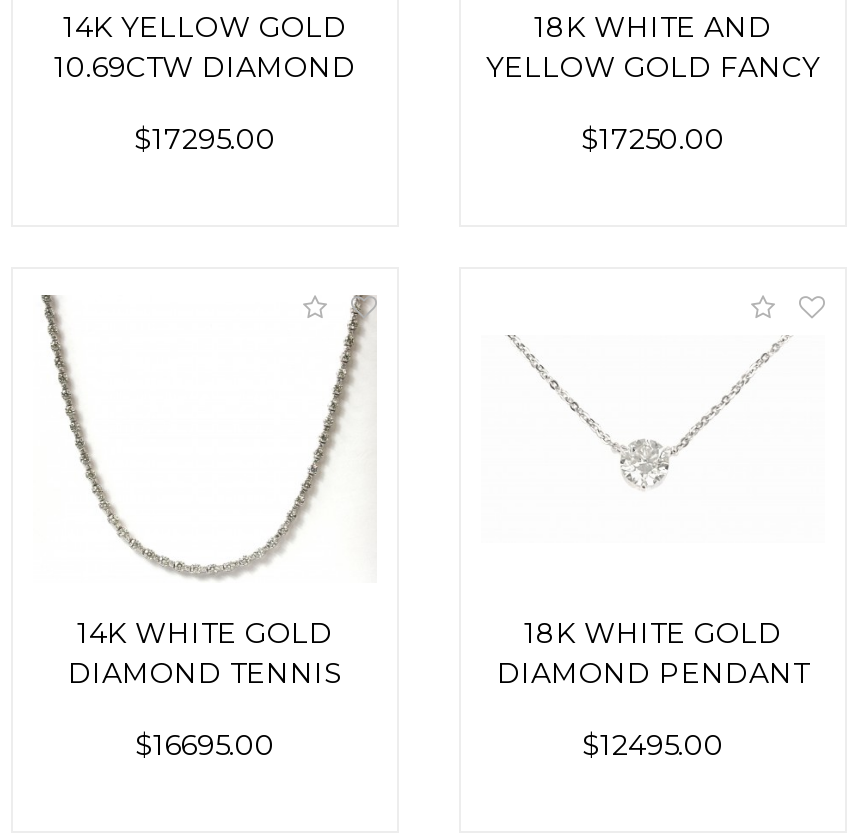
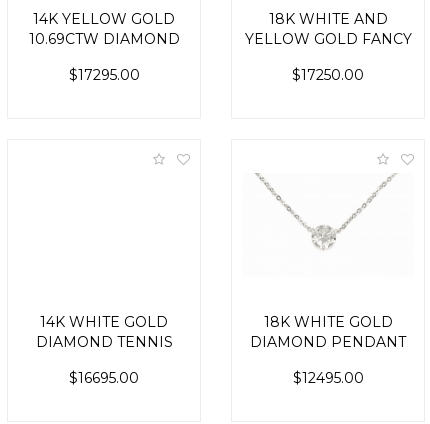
[39,293,377,583] [image] -> none

